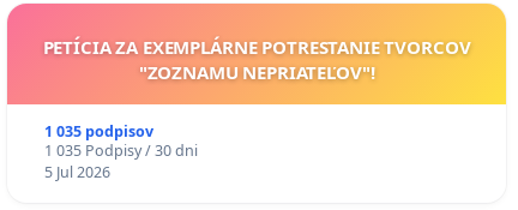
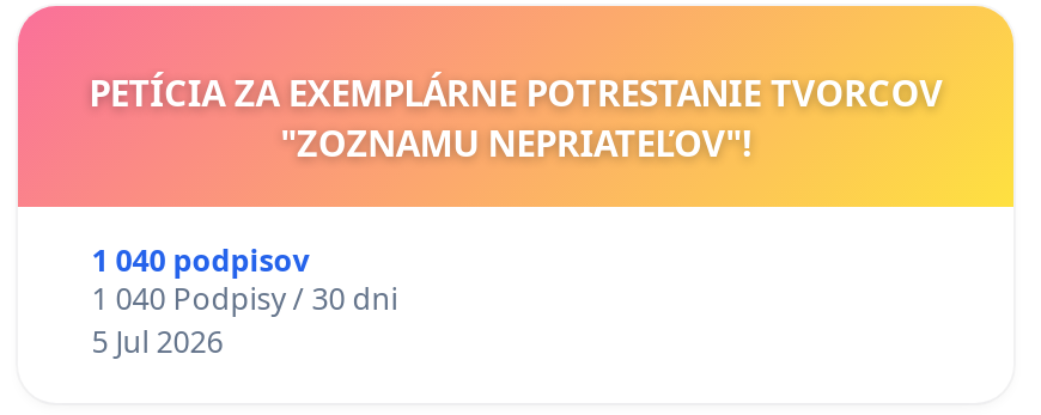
[44,122,153,142] 1 035 podpisov -> [92,239,309,280] 1 040 podpisov
[44,141,198,161] 1 035 Podpisy / 30 dni -> [92,277,398,318] 1 040 Podpisy / 30 dni

